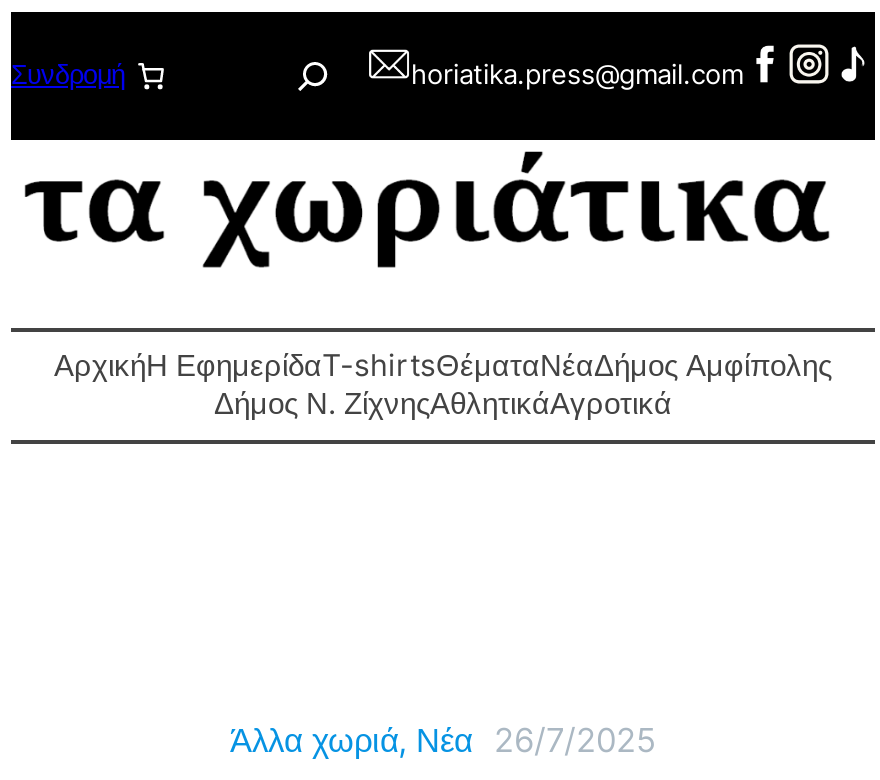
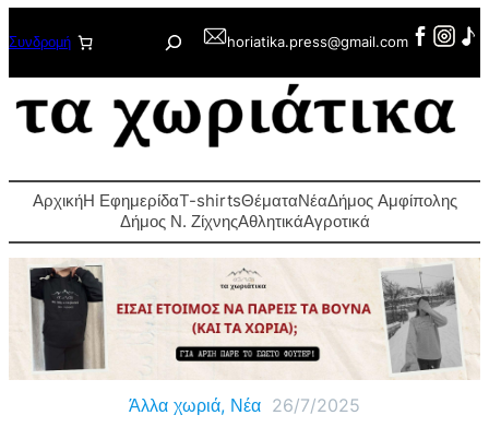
none -> [10,258,480,380] [image]

